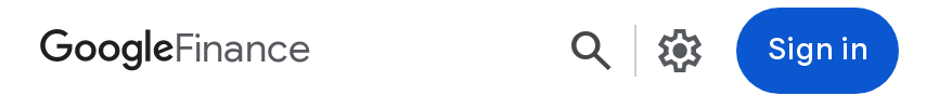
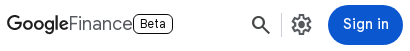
[174,25,313,72] Finance -> [69,13,166,35] Finance Beta

